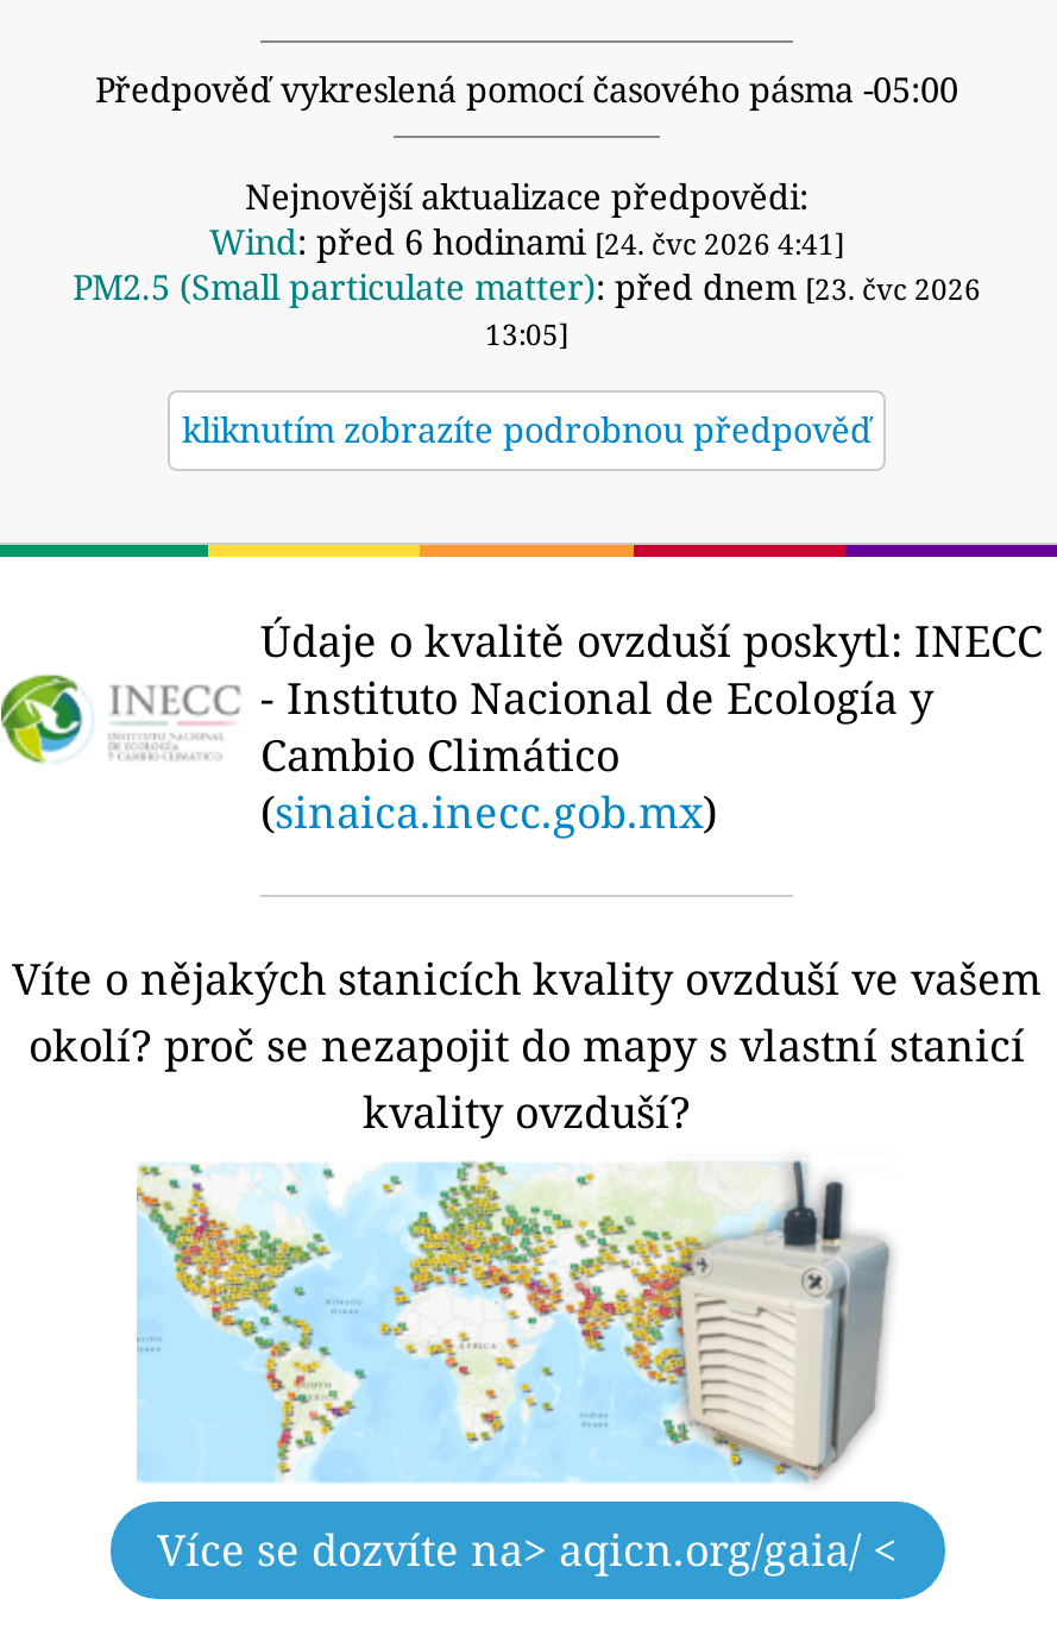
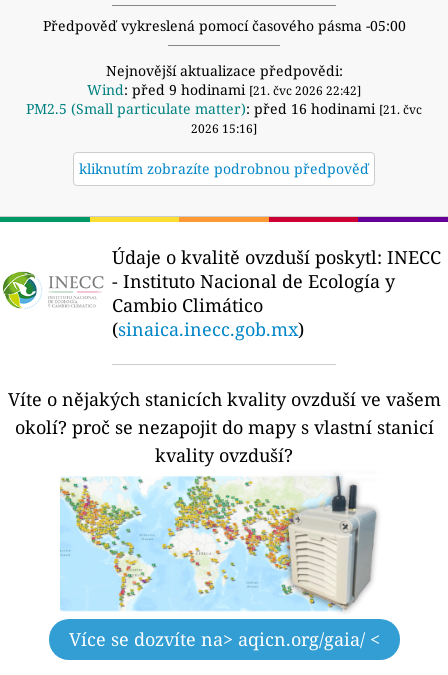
[73,220,981,355] Wind: před 6 hodinami [24. čvc 2026 4:41] | PM2.5 (Small particulate matter): před dnem [23. čvc 2026 | 13:05] -> [26,80,422,137] Wind: před 9 hodinami [21. čvc 2026 22:42] | PM2.5 (Small particulate matter): před 16 hodinami [21. čvc | 2026 15:16]

